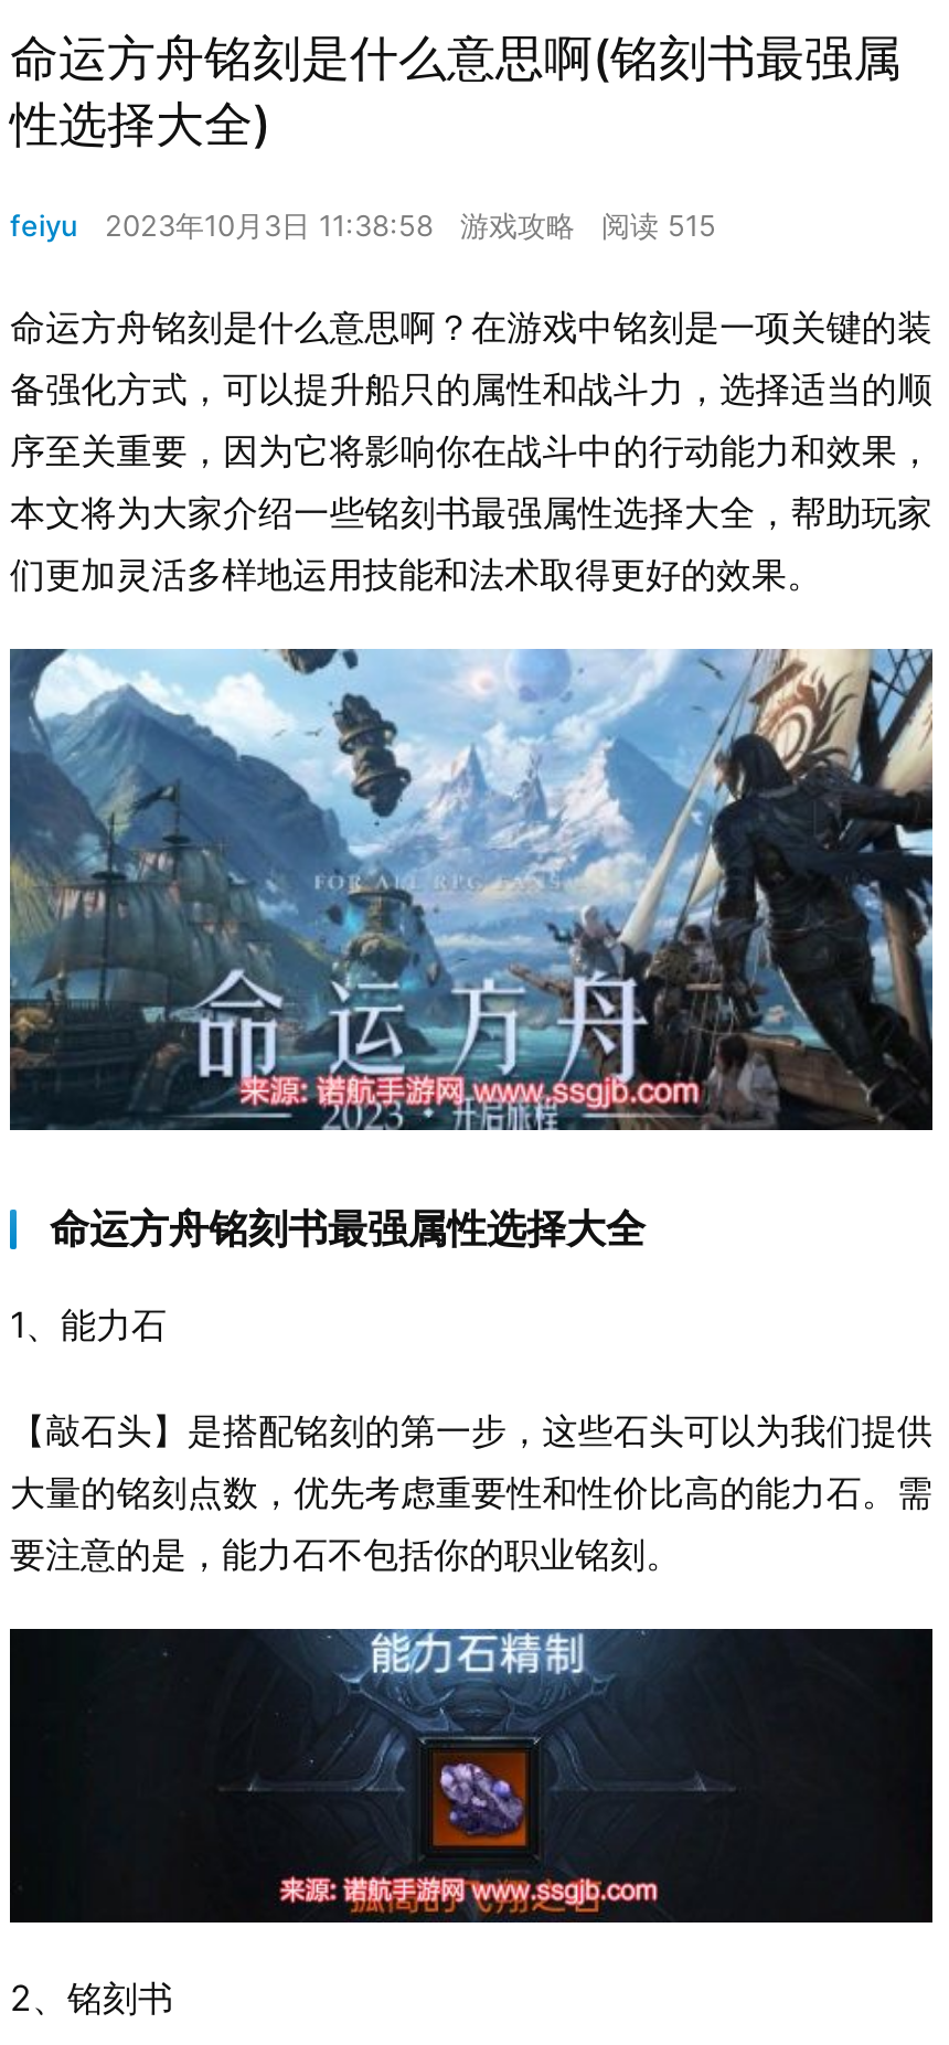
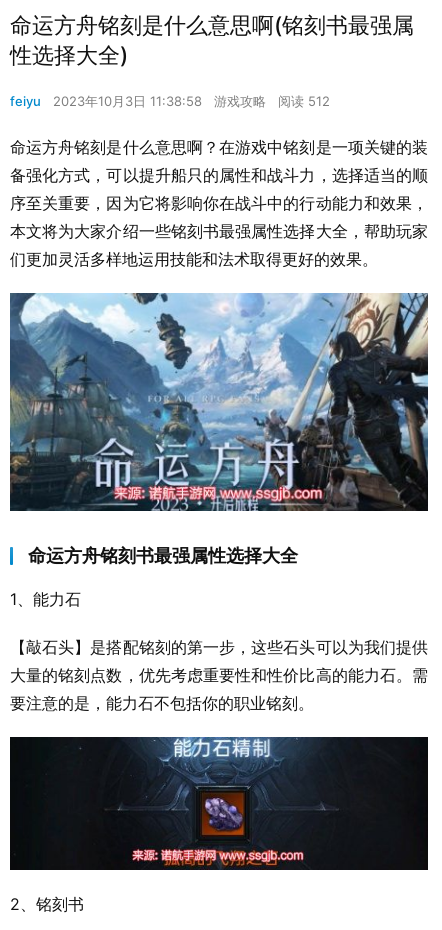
[10,208,716,243] feiyu 2023年10月3日 11:38:58 游戏攻略 阅读 515 -> [10,93,330,109] feiyu 2023年10月3日 11:38:58 游戏攻略 阅读 512

